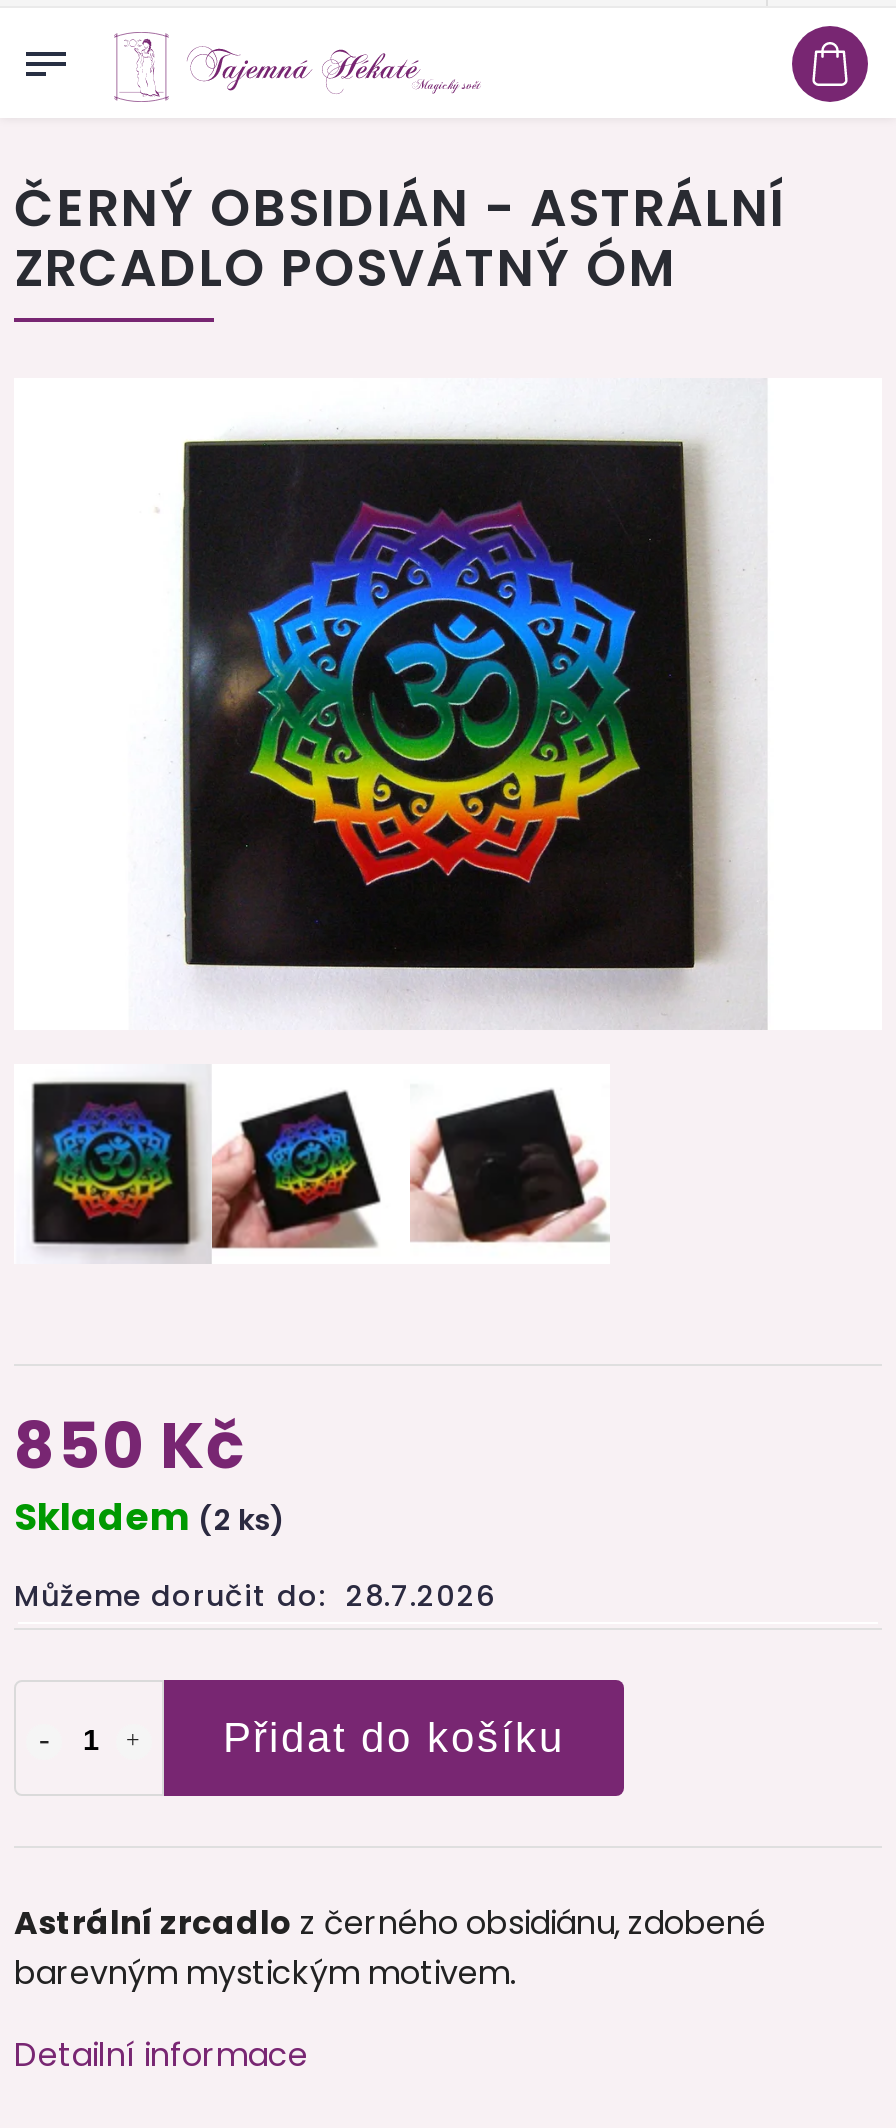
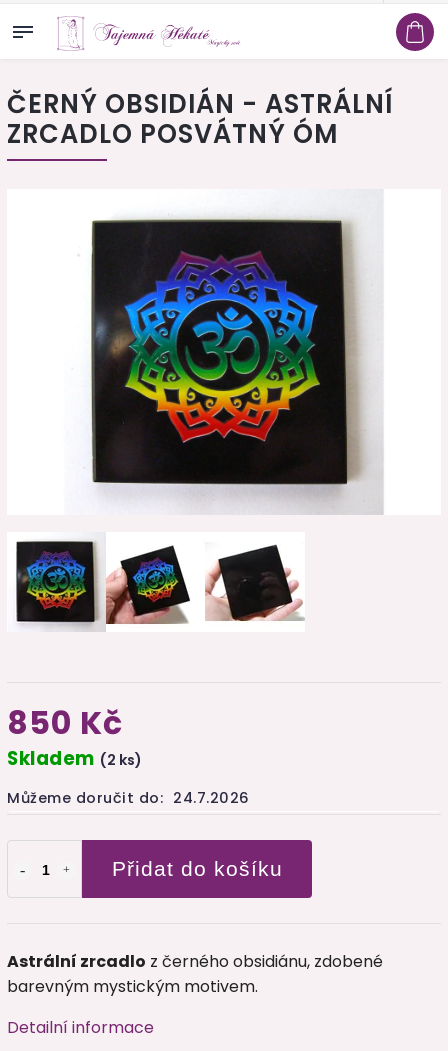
[14,1575,497,1615] Můžeme doručit do: 28.7.2026 -> [7,787,249,807] Můžeme doručit do: 24.7.2026

